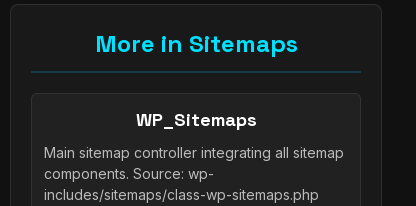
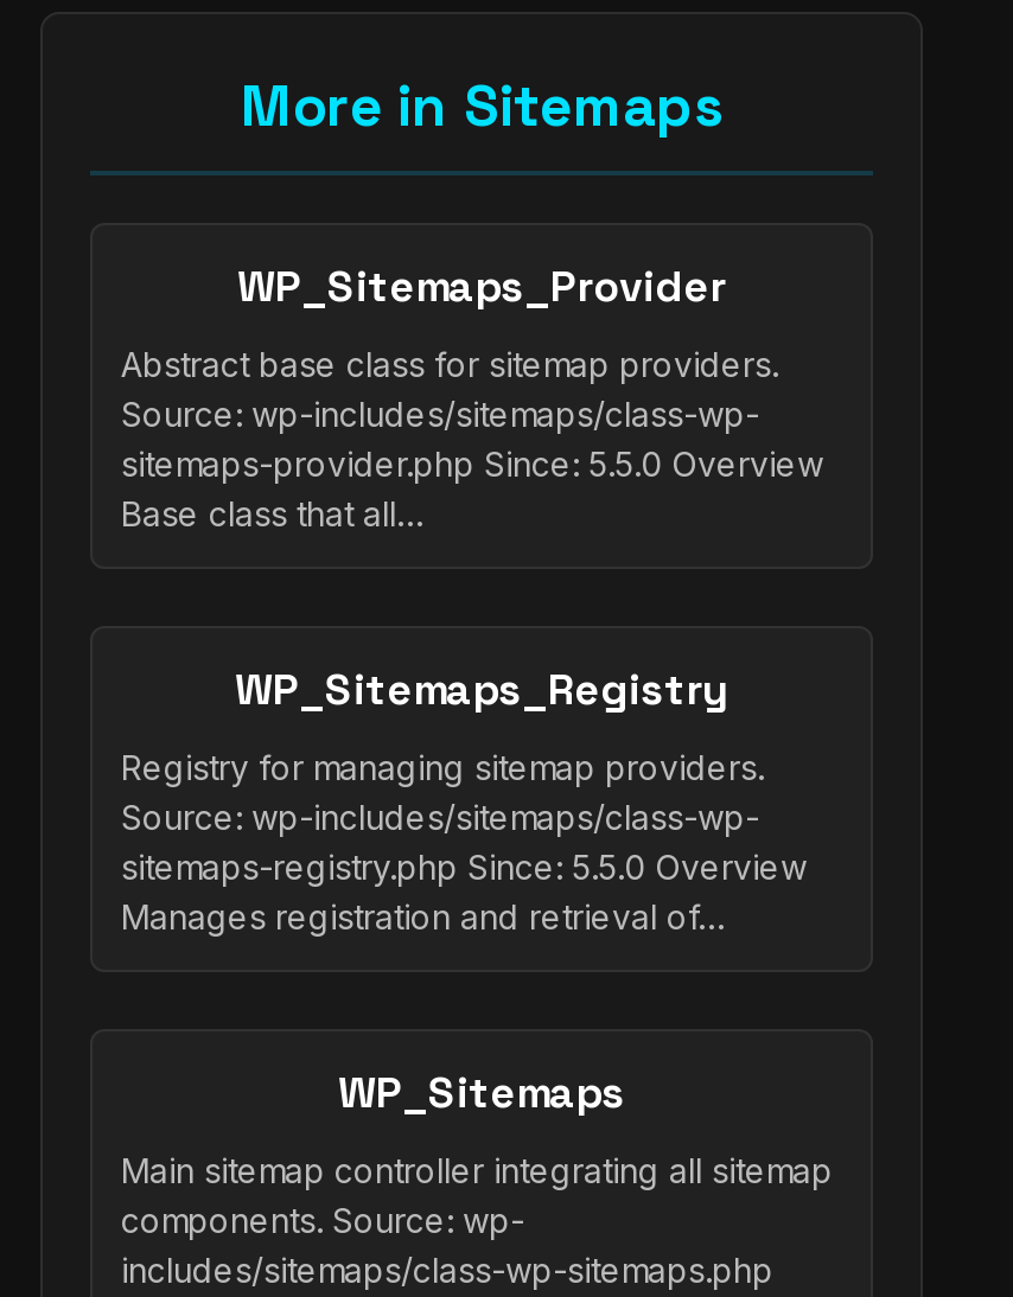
none -> [121,259,823,937] WP_Sitemaps_Provider | Abstract base class for sitemap providers. | Source: wp-includes/sitemaps/class-wp- | sitemaps-provider.php Since: 5.5.0 Overview | Base class that all… | WP_Sitemaps_Registry | Registry for managing sitemap providers. | Source: wp-includes/sitemaps/class-wp- | sitemaps-registry.php Since: 5.5.0 Overview | Manages registration and retrieval of…

